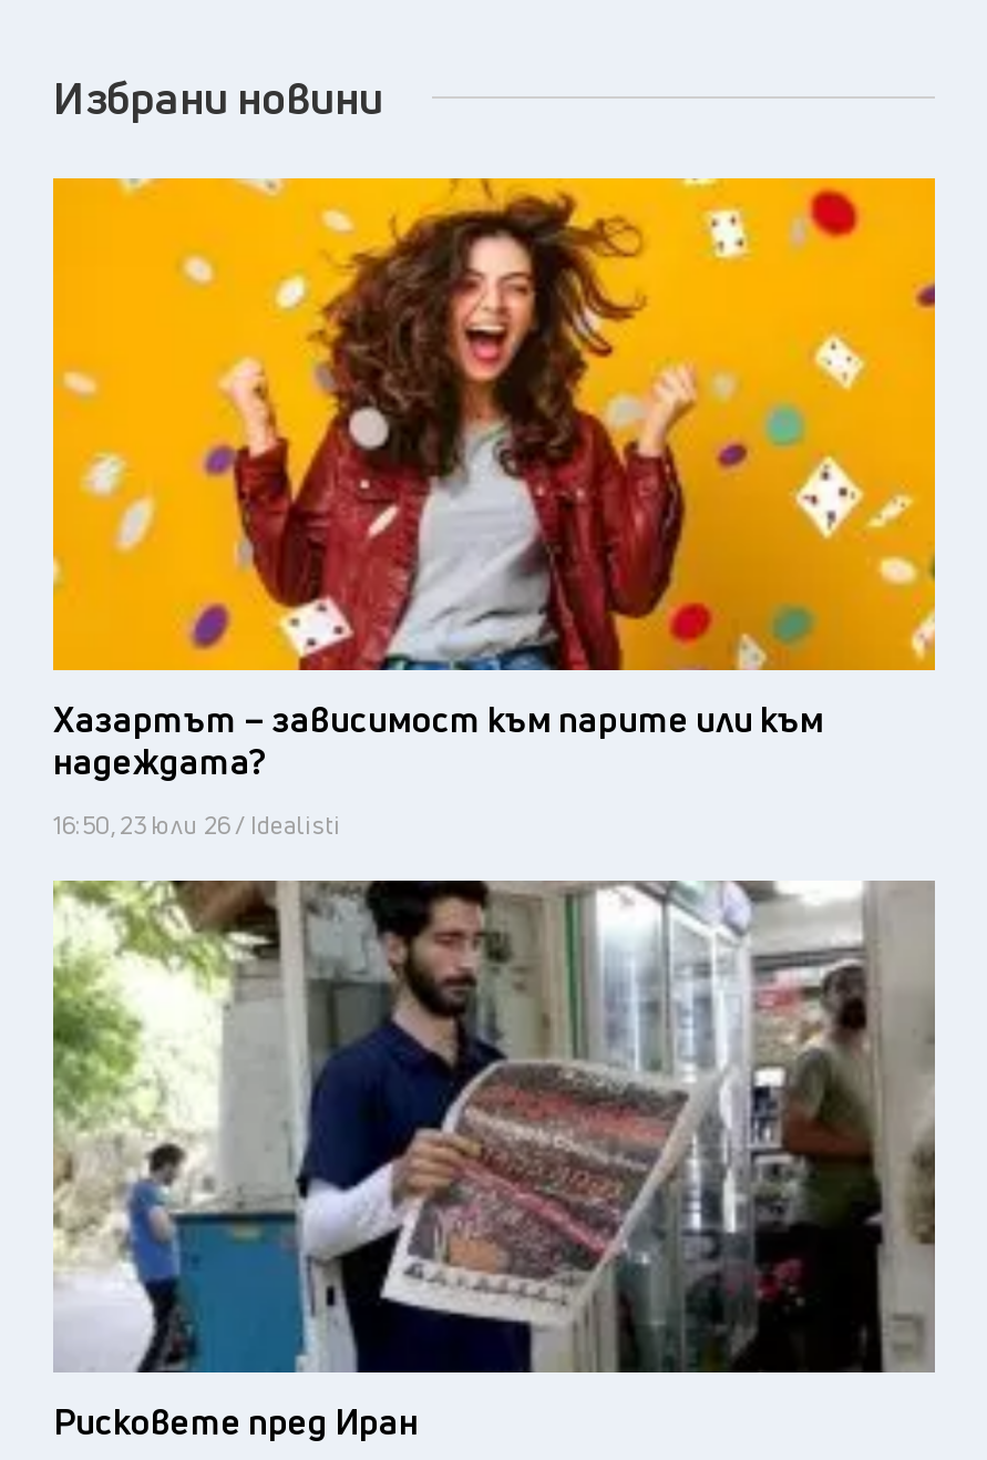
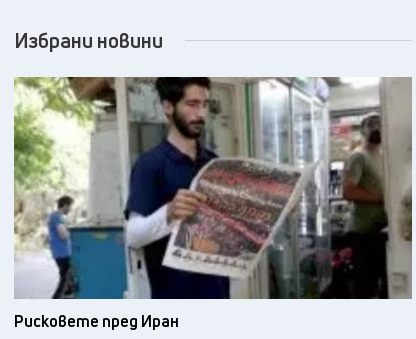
[51,176,937,841] [image] | Хазартът – зависимост към парите или към | надеждата? | 16:50, 23 юли 26 / Idealisti -> none

